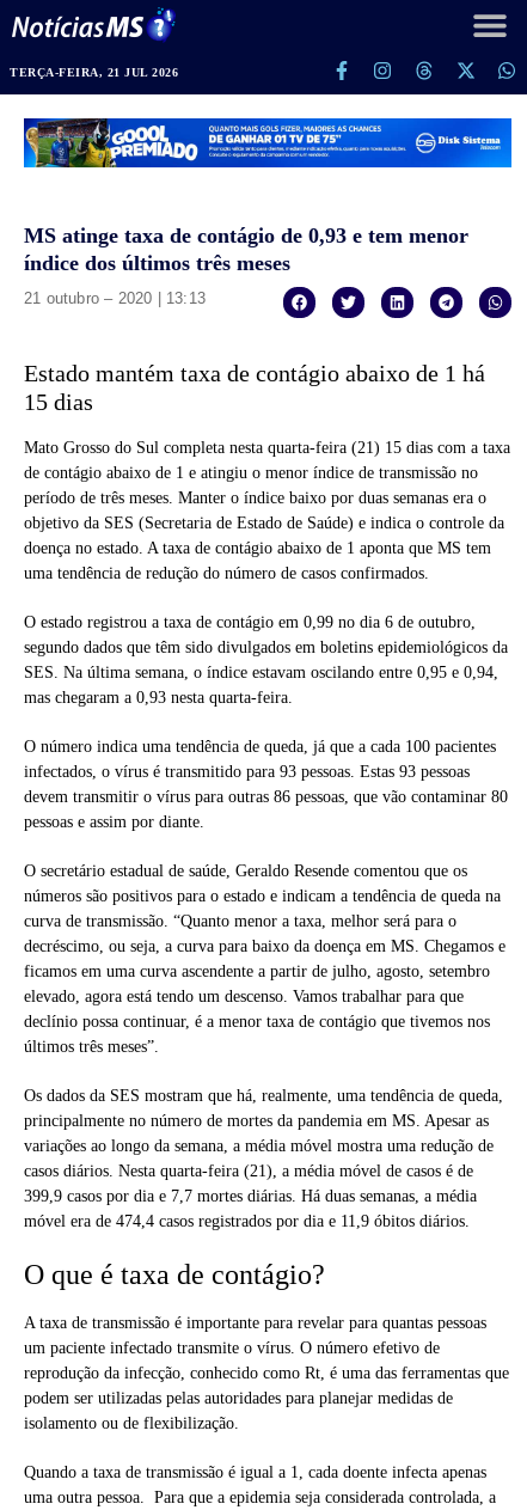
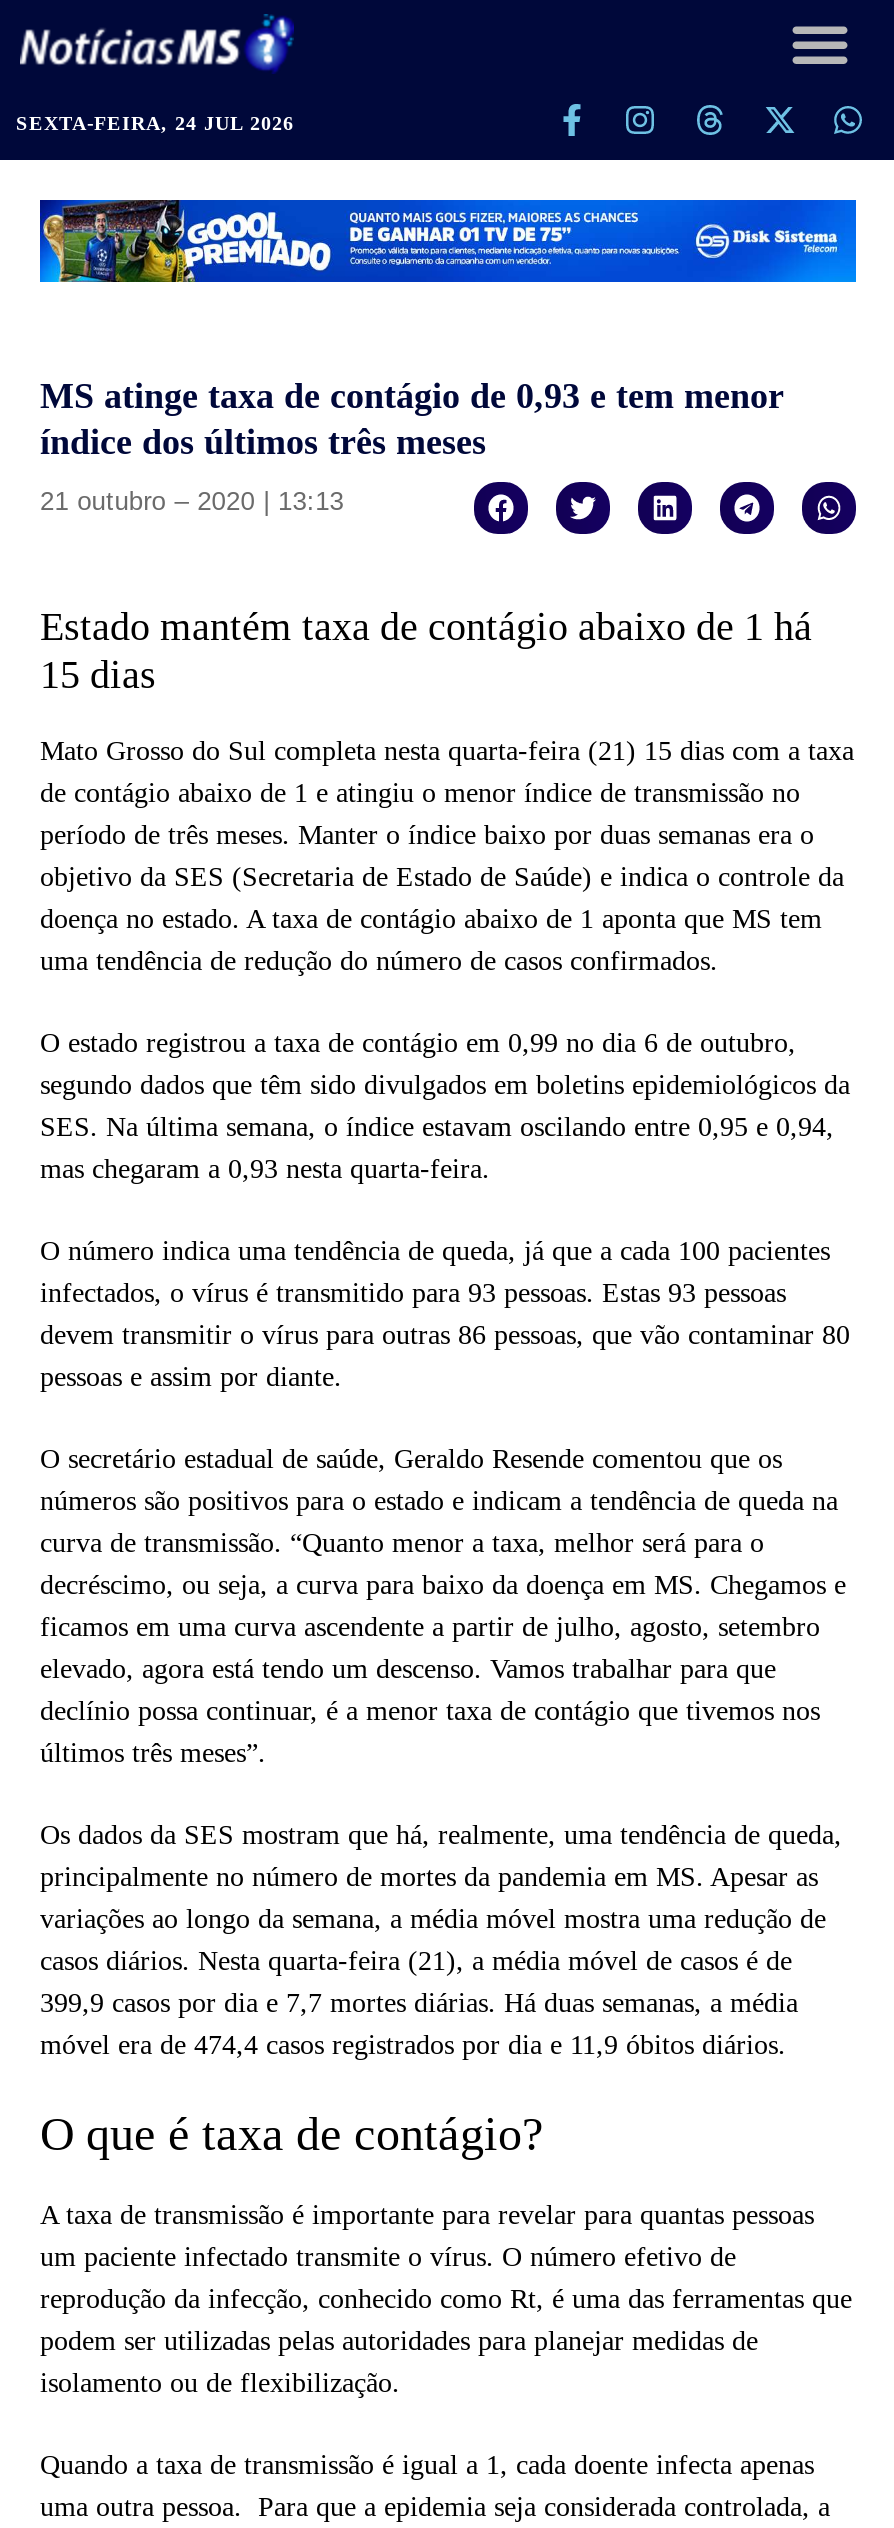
[10,66,178,79] TERÇA-FEIRA, 21 JUL 2026 -> [16,112,294,134] SEXTA-FEIRA, 24 JUL 2026

